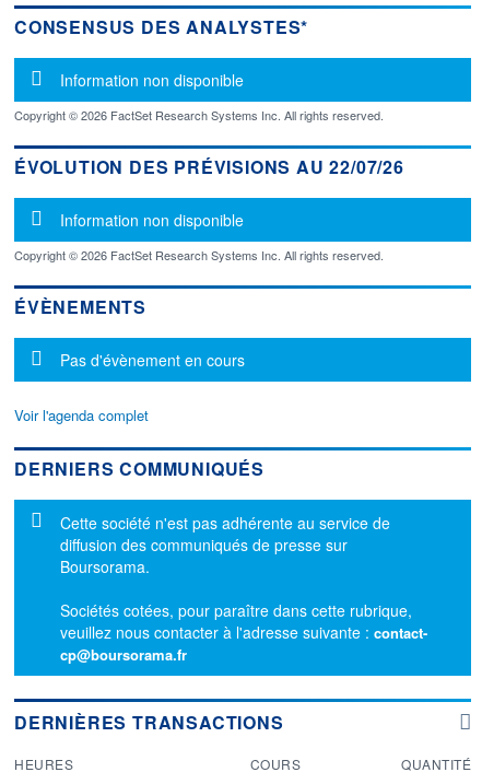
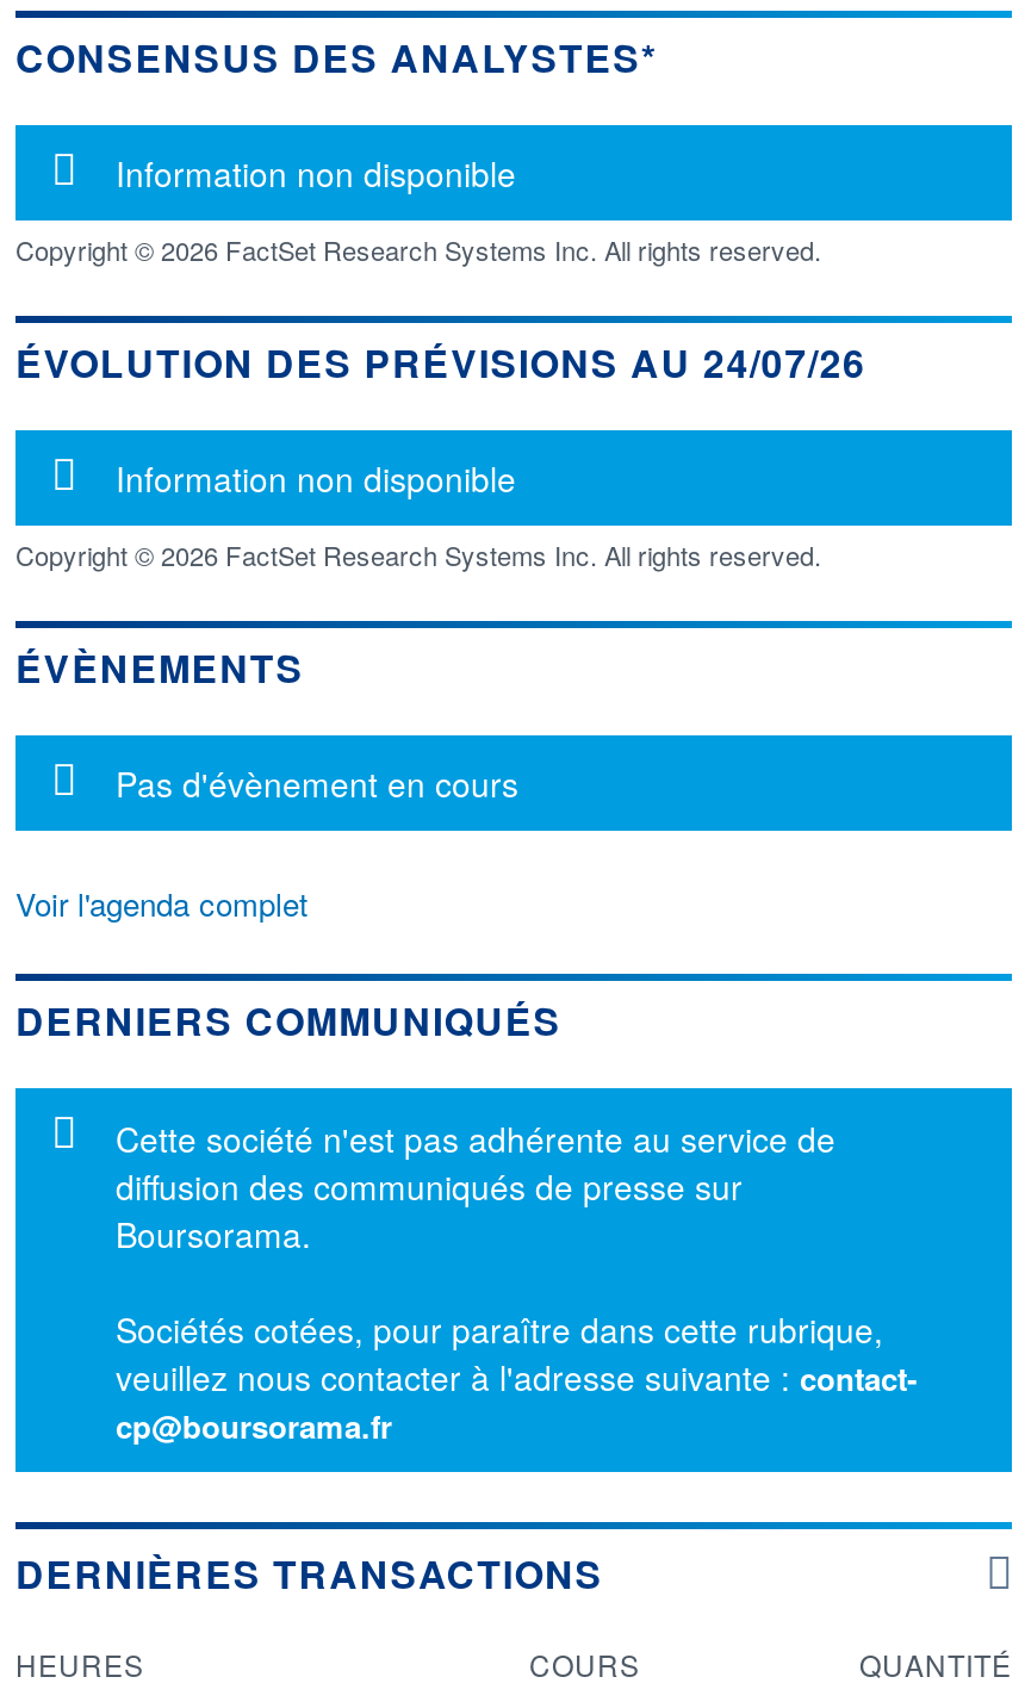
[14,154,404,179] ÉVOLUTION DES PRÉVISIONS AU 22/07/26 -> [15,335,866,390] ÉVOLUTION DES PRÉVISIONS AU 24/07/26

